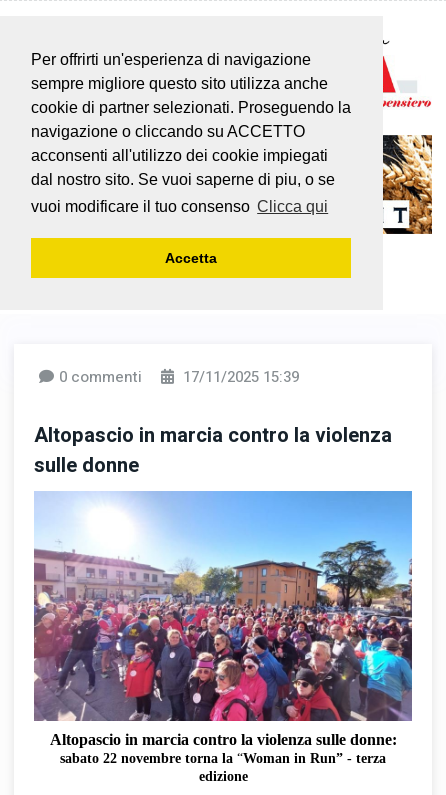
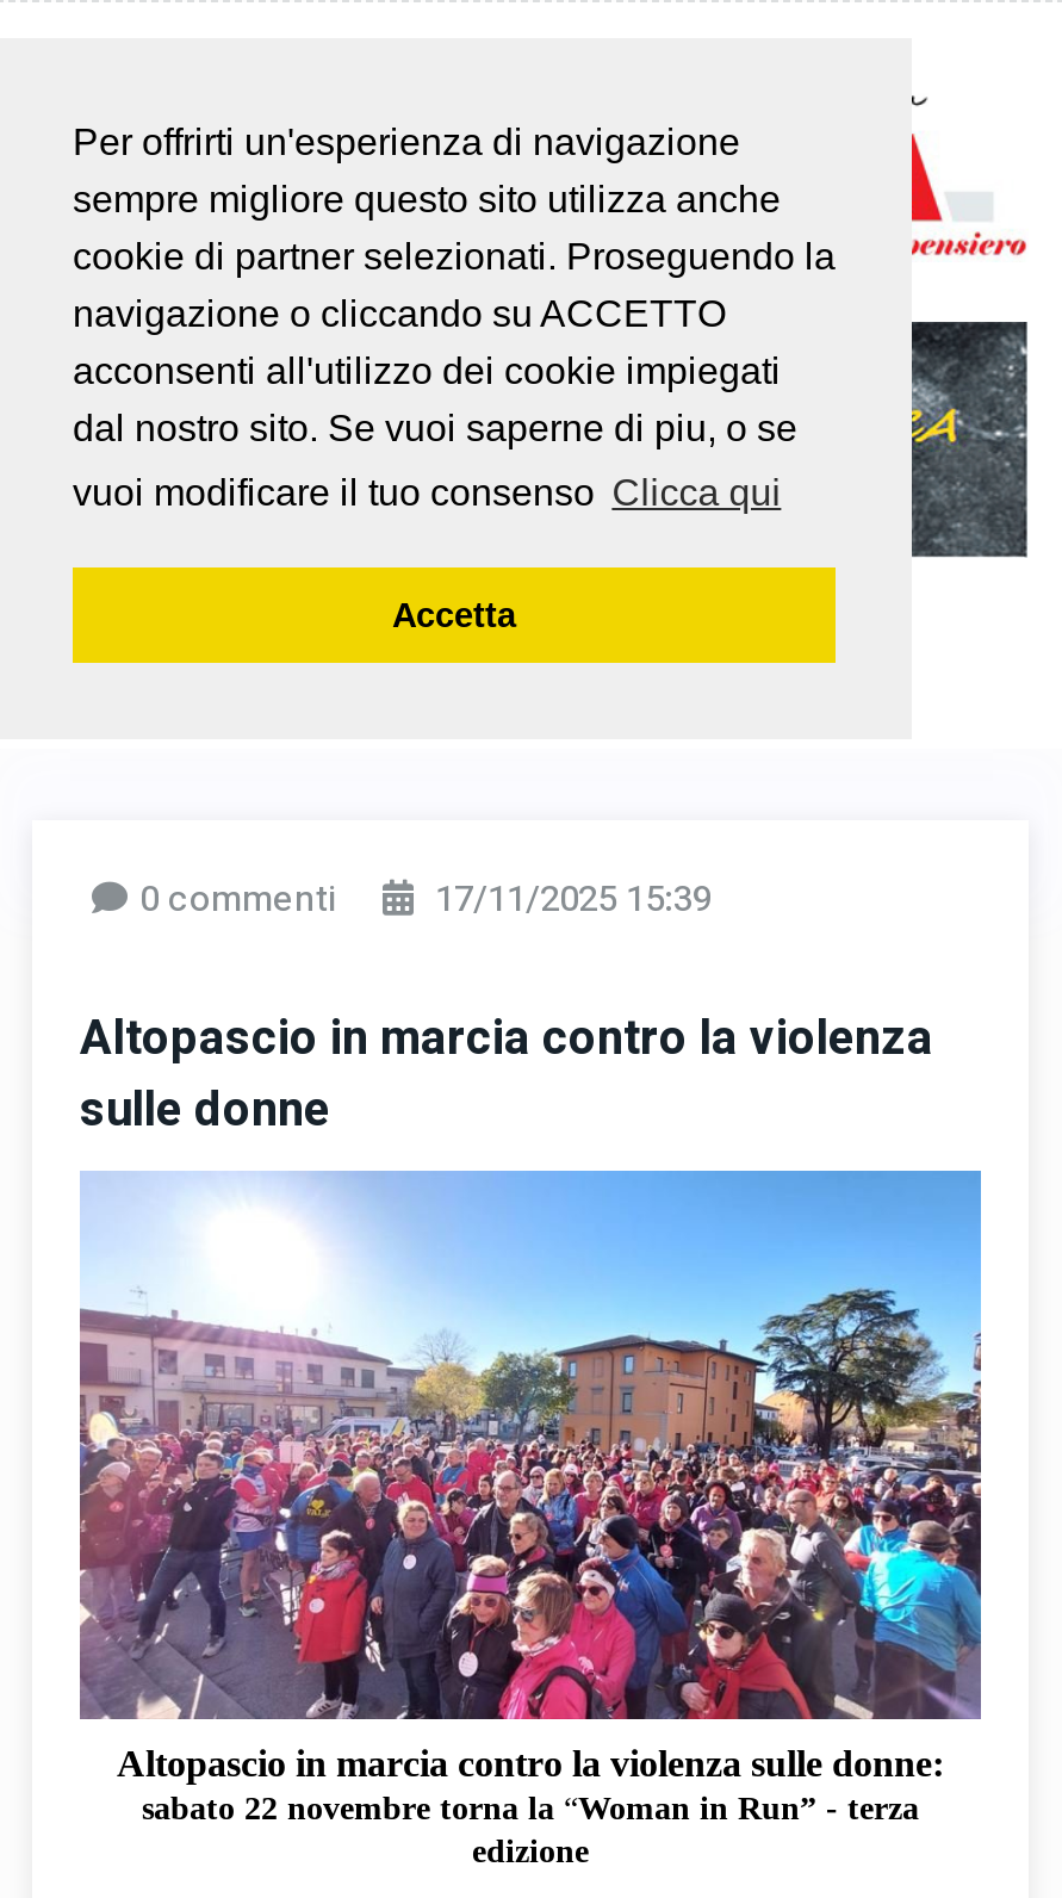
[383,134,433,235] [image] -> [909,320,1029,558] [image]

